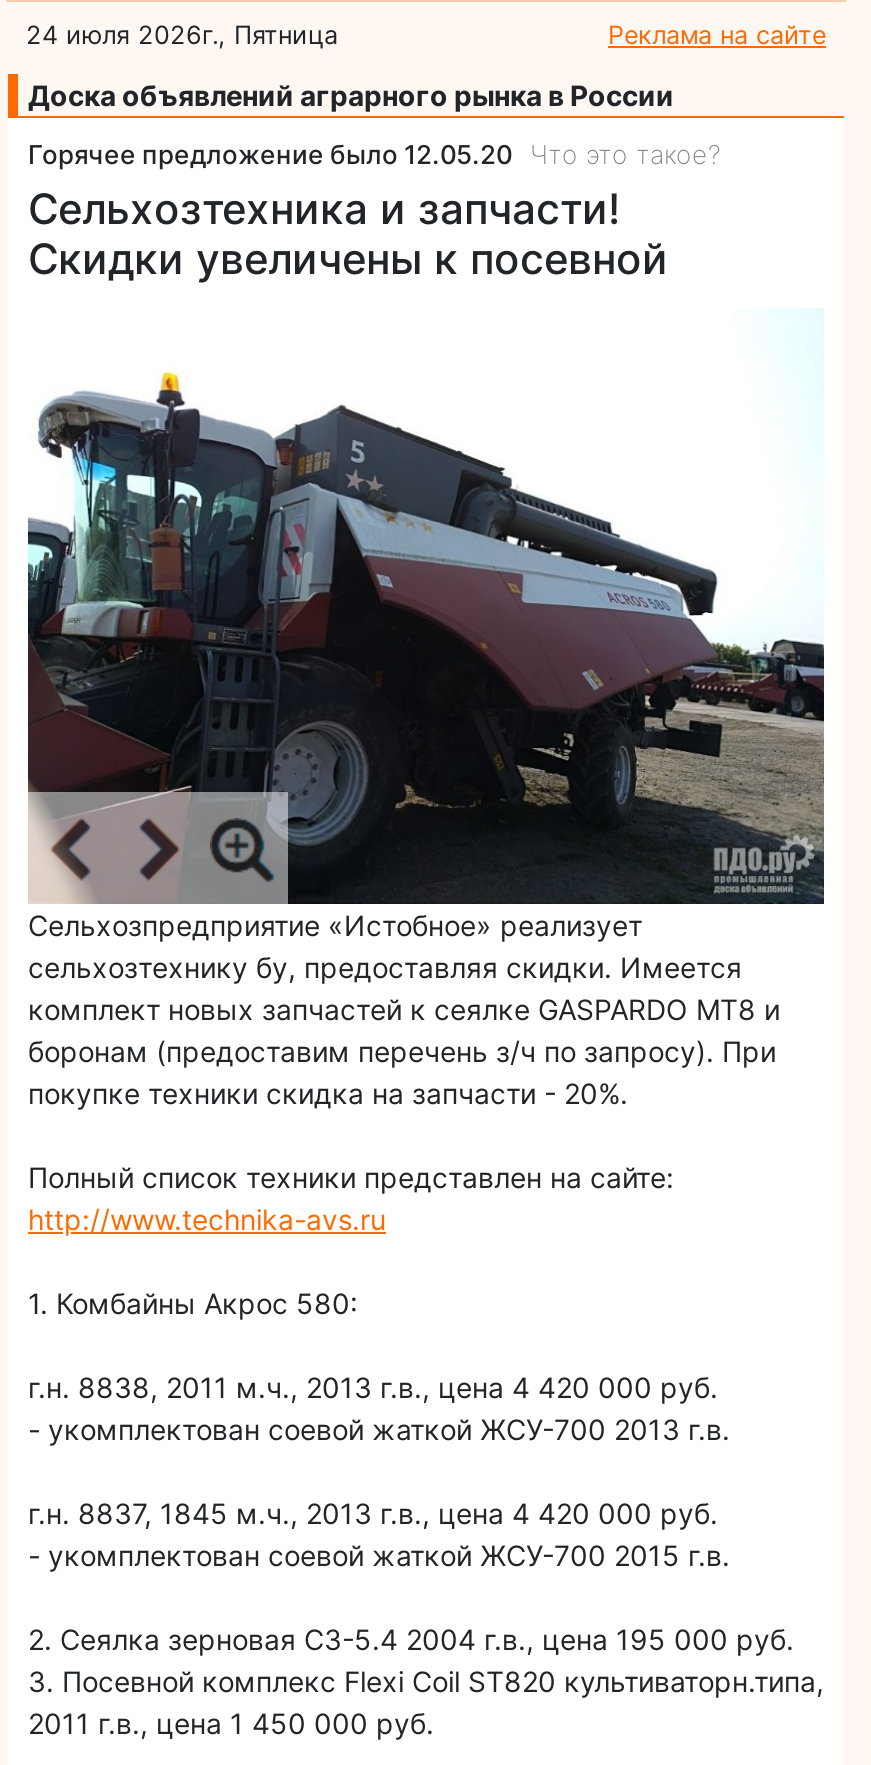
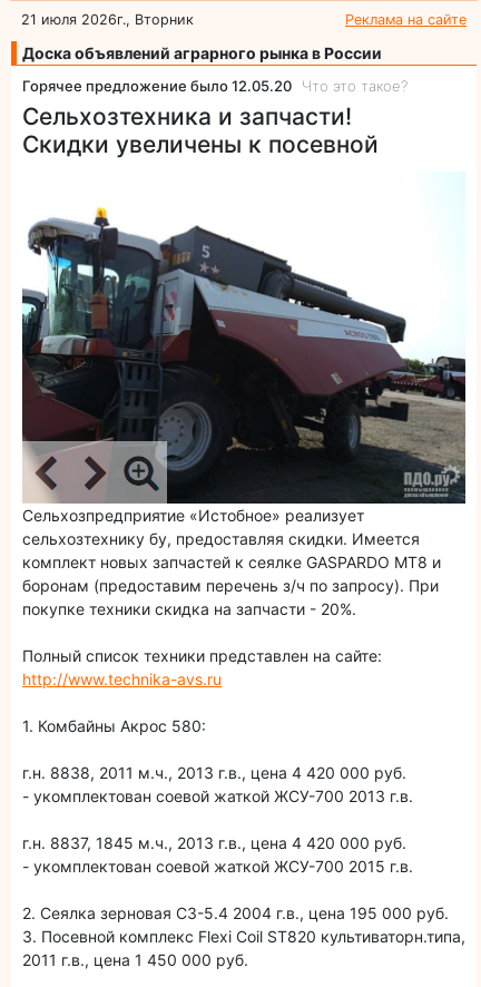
[26,19,338,49] 24 июля 2026г., Пятница -> [21,11,194,28] 21 июля 2026г., Вторник

